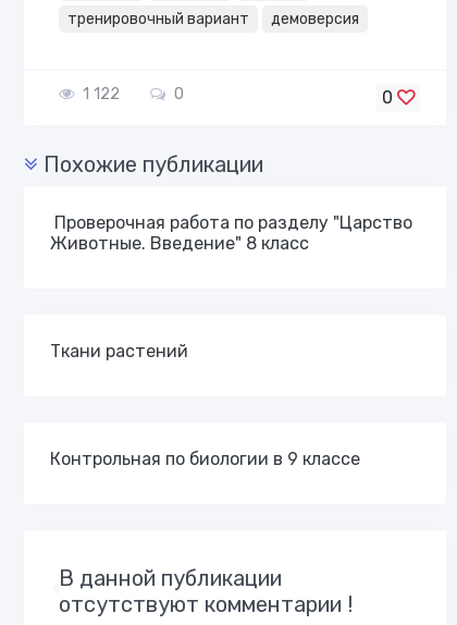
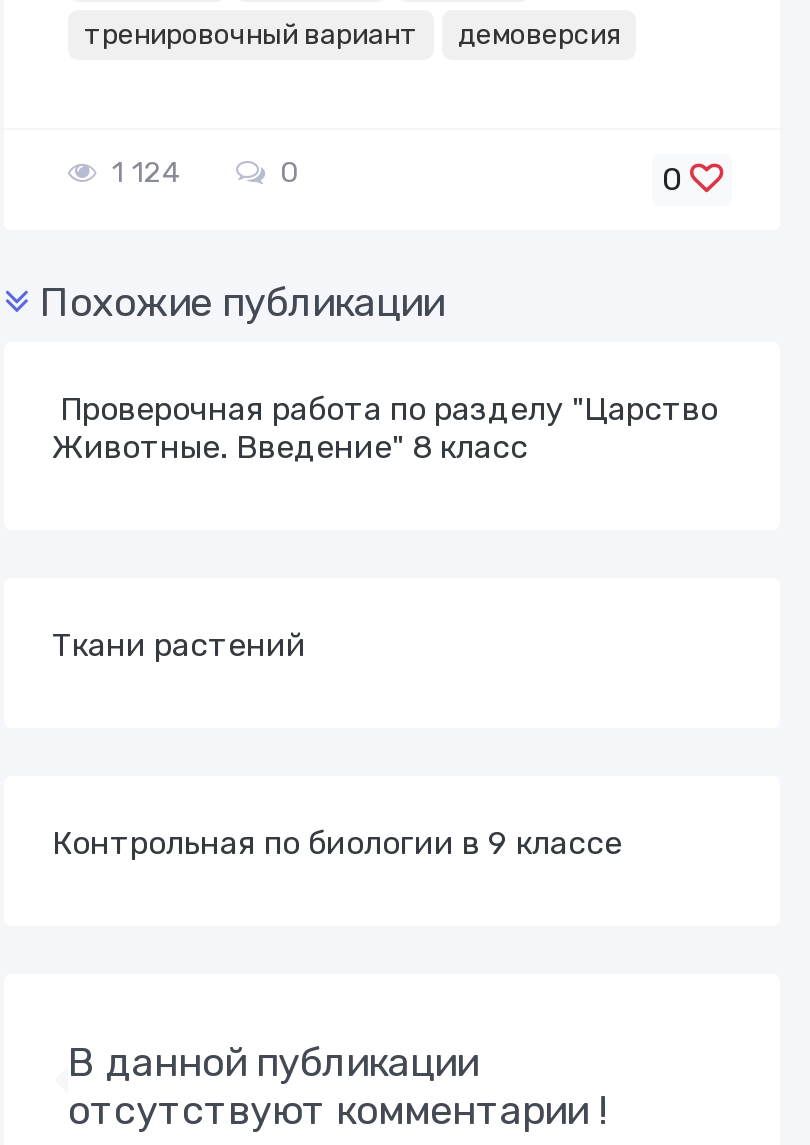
[83,85,120,103] 1 122 -> [112,156,180,190] 1 124

